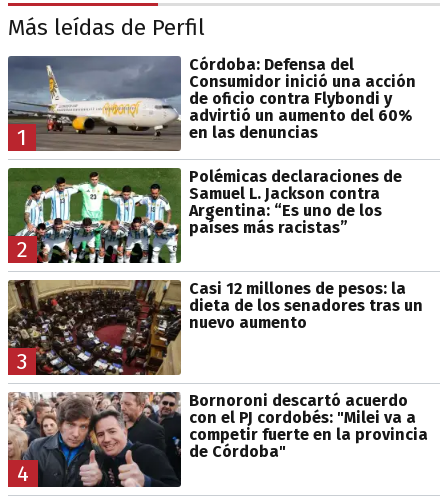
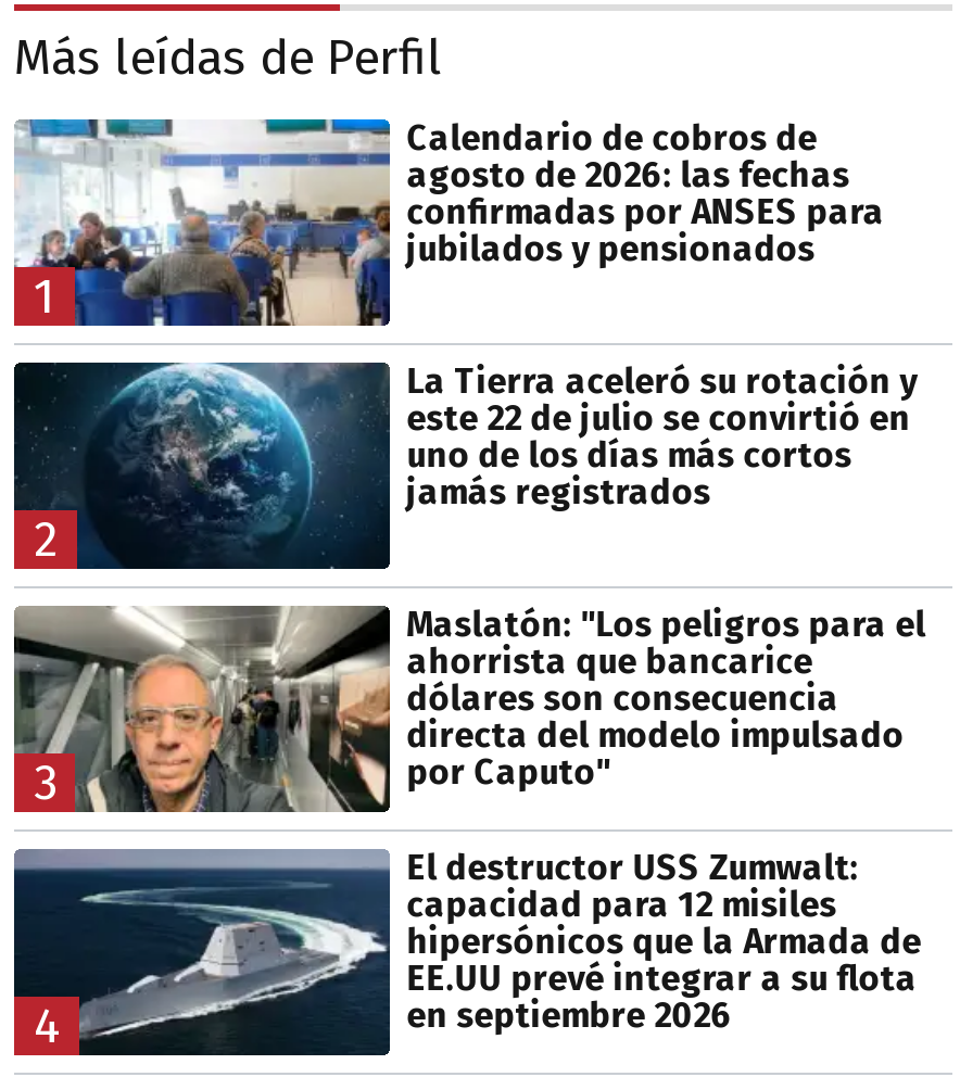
[7,55,416,152] [image] | Córdoba: Defensa del | Consumidor inició una acción | de oficio contra Flybondi y | advirtió un aumento del 60% | en las denuncias -> [14,117,885,328] [image] | Calendario de cobros de | agosto de 2026: las fechas | confirmadas por ANSES para | jubilados y pensionados
[8,167,402,264] [image] | Polémicas declaraciones de | Samuel L. Jackson contra | Argentina: “Es uno de los | países más racistas” -> [14,360,917,571] [image] | La Tierra aceleró su rotación y | este 22 de julio se convirtió en | uno de los días más cortos | jamás registrados
[7,279,423,376] [image] | Casi 12 millones de pesos: la | dieta de los senadores tras un | nuevo aumento -> [12,603,926,814] [image] | Maslatón: "Los peligros para el | ahorrista que bancarice | dólares son consecuencia | directa del modelo impulsado | por Caputo"
[7,391,428,488] [image] | Bornoroni descartó acuerdo | con el PJ cordobés: "Milei va a | competir fuerte en la provincia | de Córdoba" -> [12,846,922,1057] [image] | El destructor USS Zumwalt: | capacidad para 12 misiles | hipersónicos que la Armada de | EE.UU prevé integrar a su flota | en septiembre 2026

